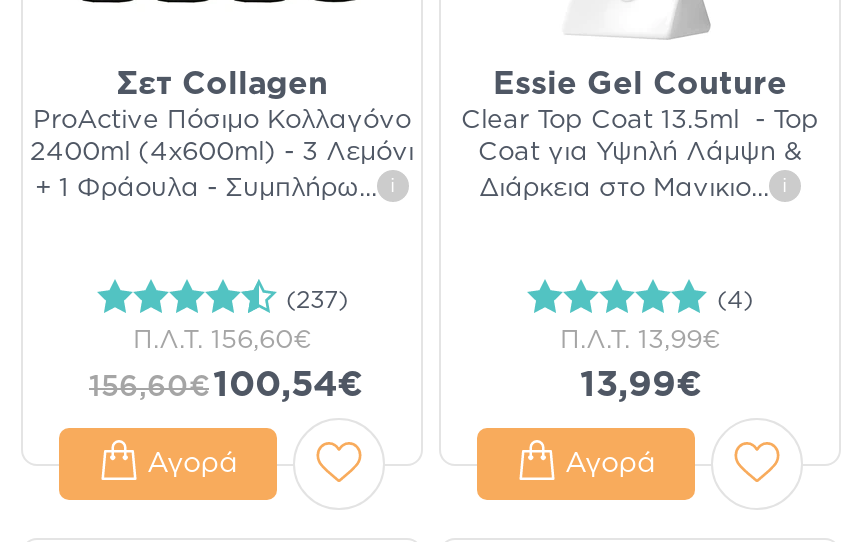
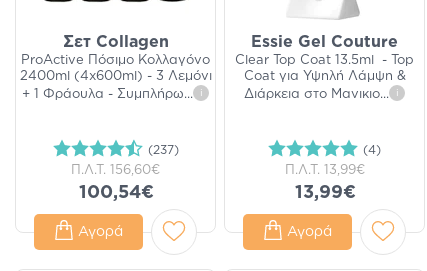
[89,368,363,404] 156,60€ 100,54€ -> [78,184,153,202] 100,54€

